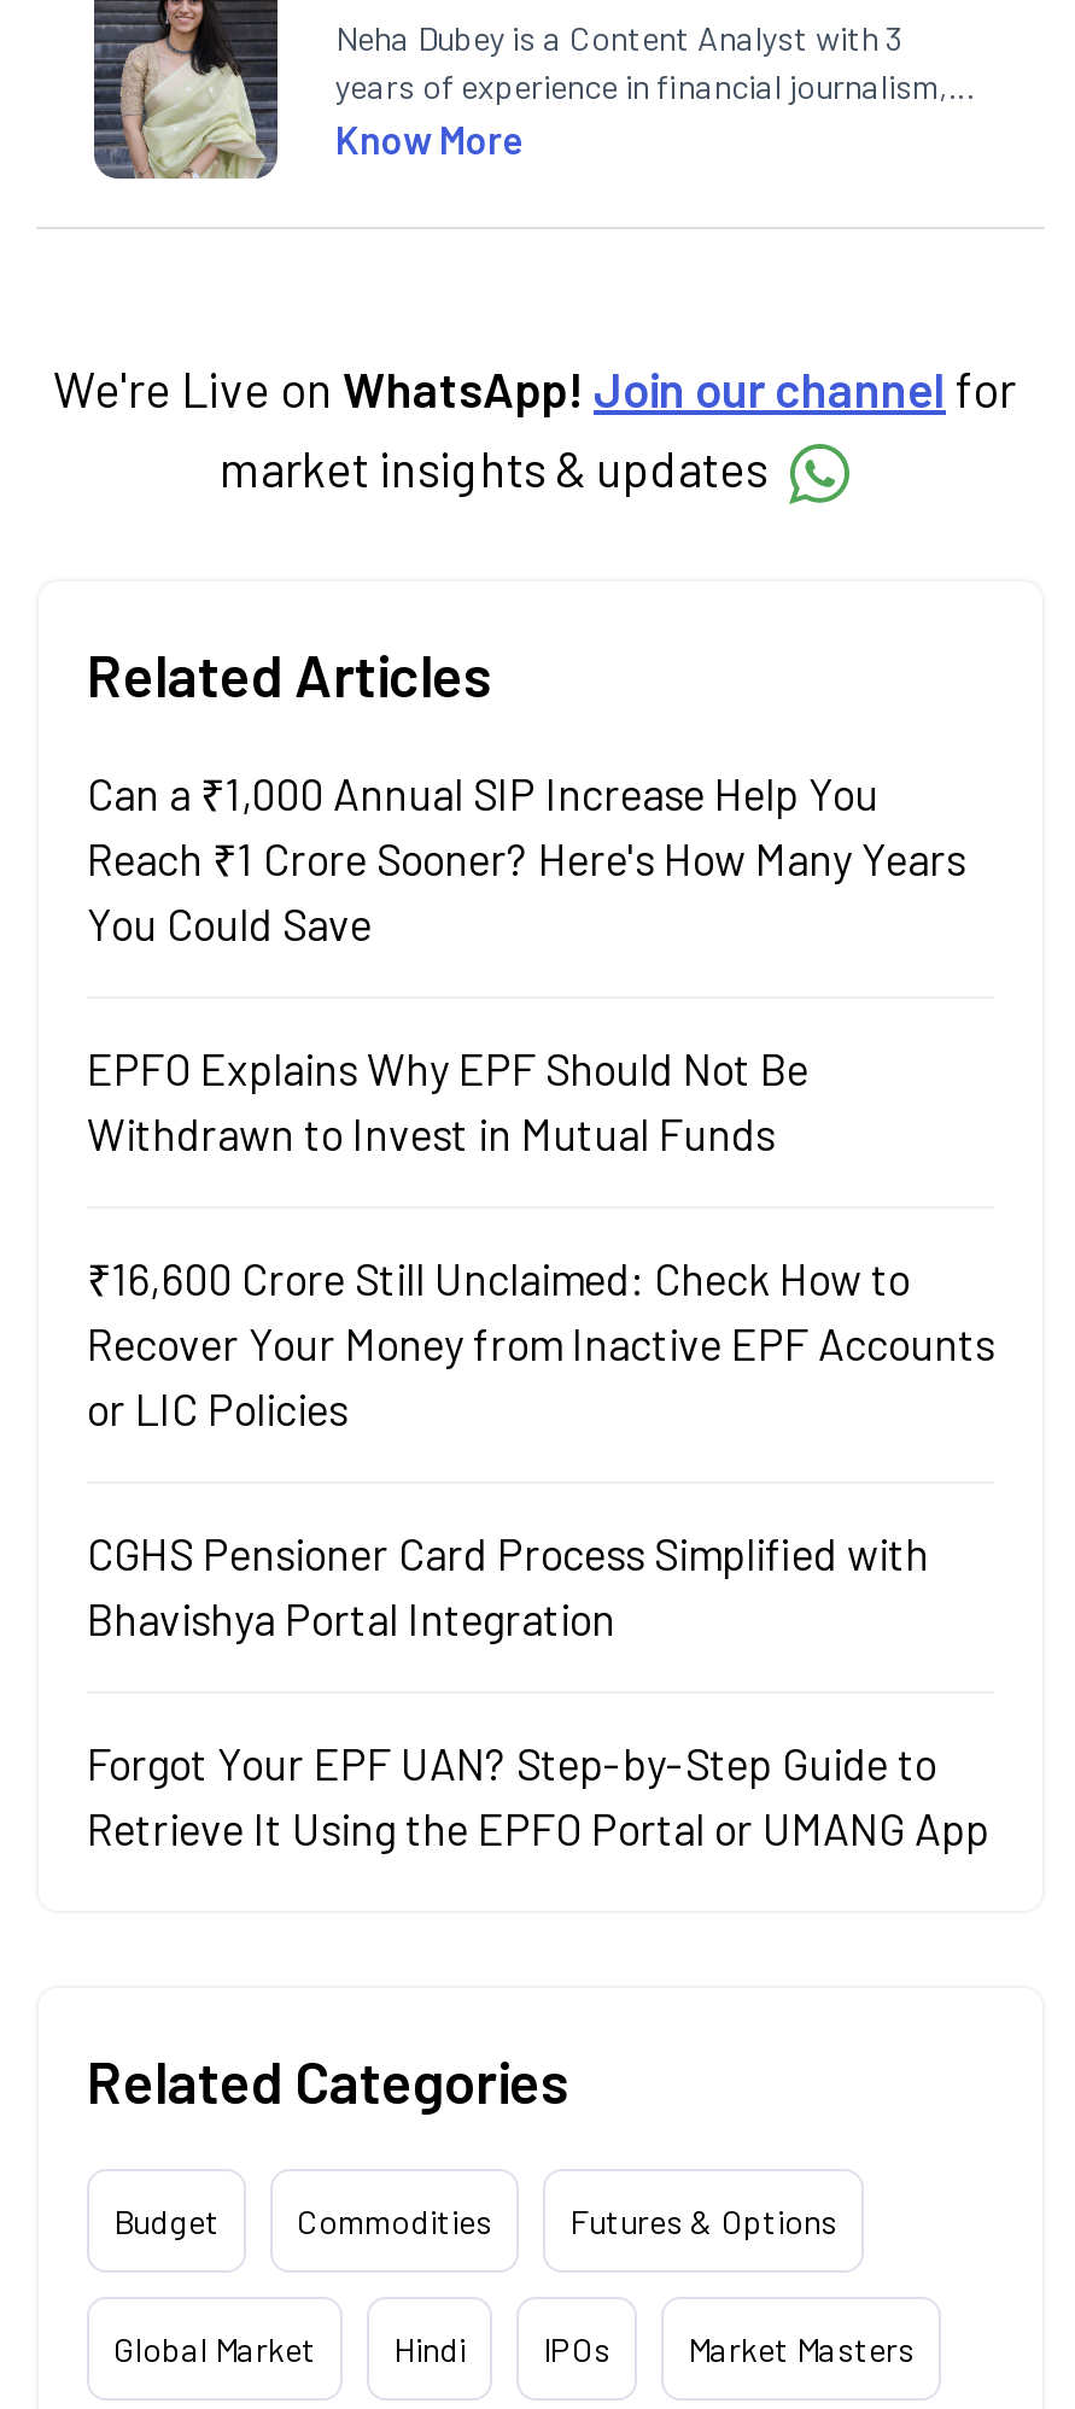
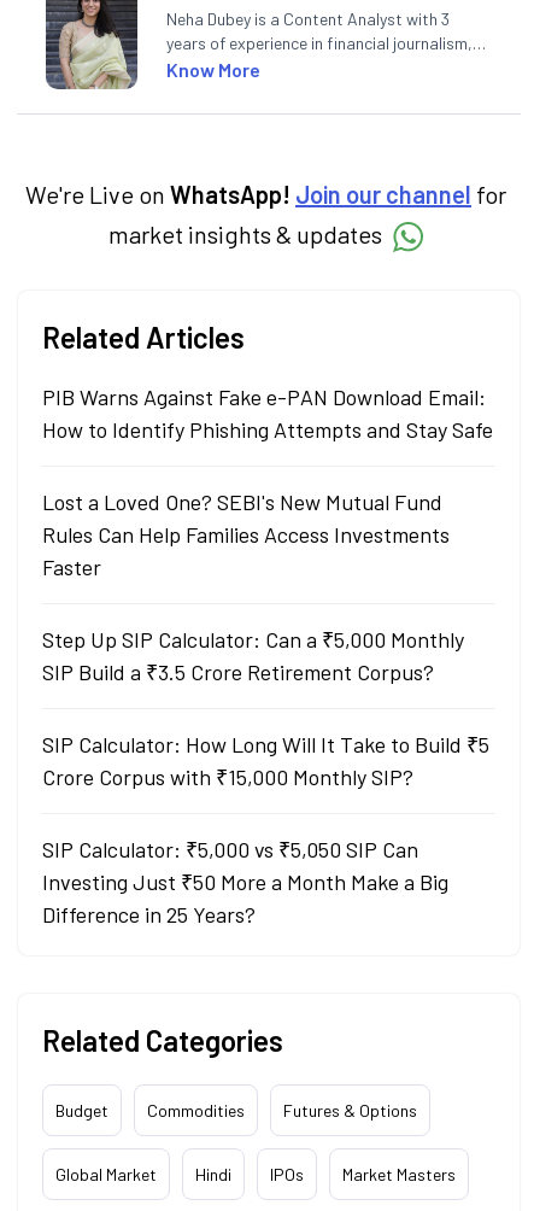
[87,768,965,951] Can a ₹1,000 Annual SIP Increase Help You | Reach ₹1 Crore Sooner? Here's How Many Years | You Could Save -> [42,384,493,443] PIB Warns Against Fake e-PAN Download Email: | How to Identify Phishing Attempts and Stay Safe
[87,1043,808,1161] EPFO Explains Why EPF Should Not Be | Withdrawn to Invest in Mutual Funds -> [42,489,450,580] Lost a Loved One? SEBI's New Mutual Fund | Rules Can Help Families Access Investments | Faster
[87,1253,994,1436] ₹16,600 Crore Still Unclaimed: Check How to | Recover Your Money from Inactive EPF Accounts | or LIC Policies -> [42,626,464,685] Step Up SIP Calculator: Can a ₹5,000 Monthly | SIP Build a ₹3.5 Crore Retirement Corpus?
[87,1528,929,1646] CGHS Pensioner Card Process Simplified with | Bhavishya Portal Integration -> [42,731,489,790] SIP Calculator: How Long Will It Take to Build ₹5 | Crore Corpus with ₹15,000 Monthly SIP?
[87,1738,989,1856] Forgot Your EPF UAN? Step-by-Step Guide to | Retrieve It Using the EPFO Portal or UMANG App -> [42,836,448,928] SIP Calculator: ₹5,000 vs ₹5,050 SIP Can | Investing Just ₹50 More a Month Make a Big | Difference in 25 Years?

